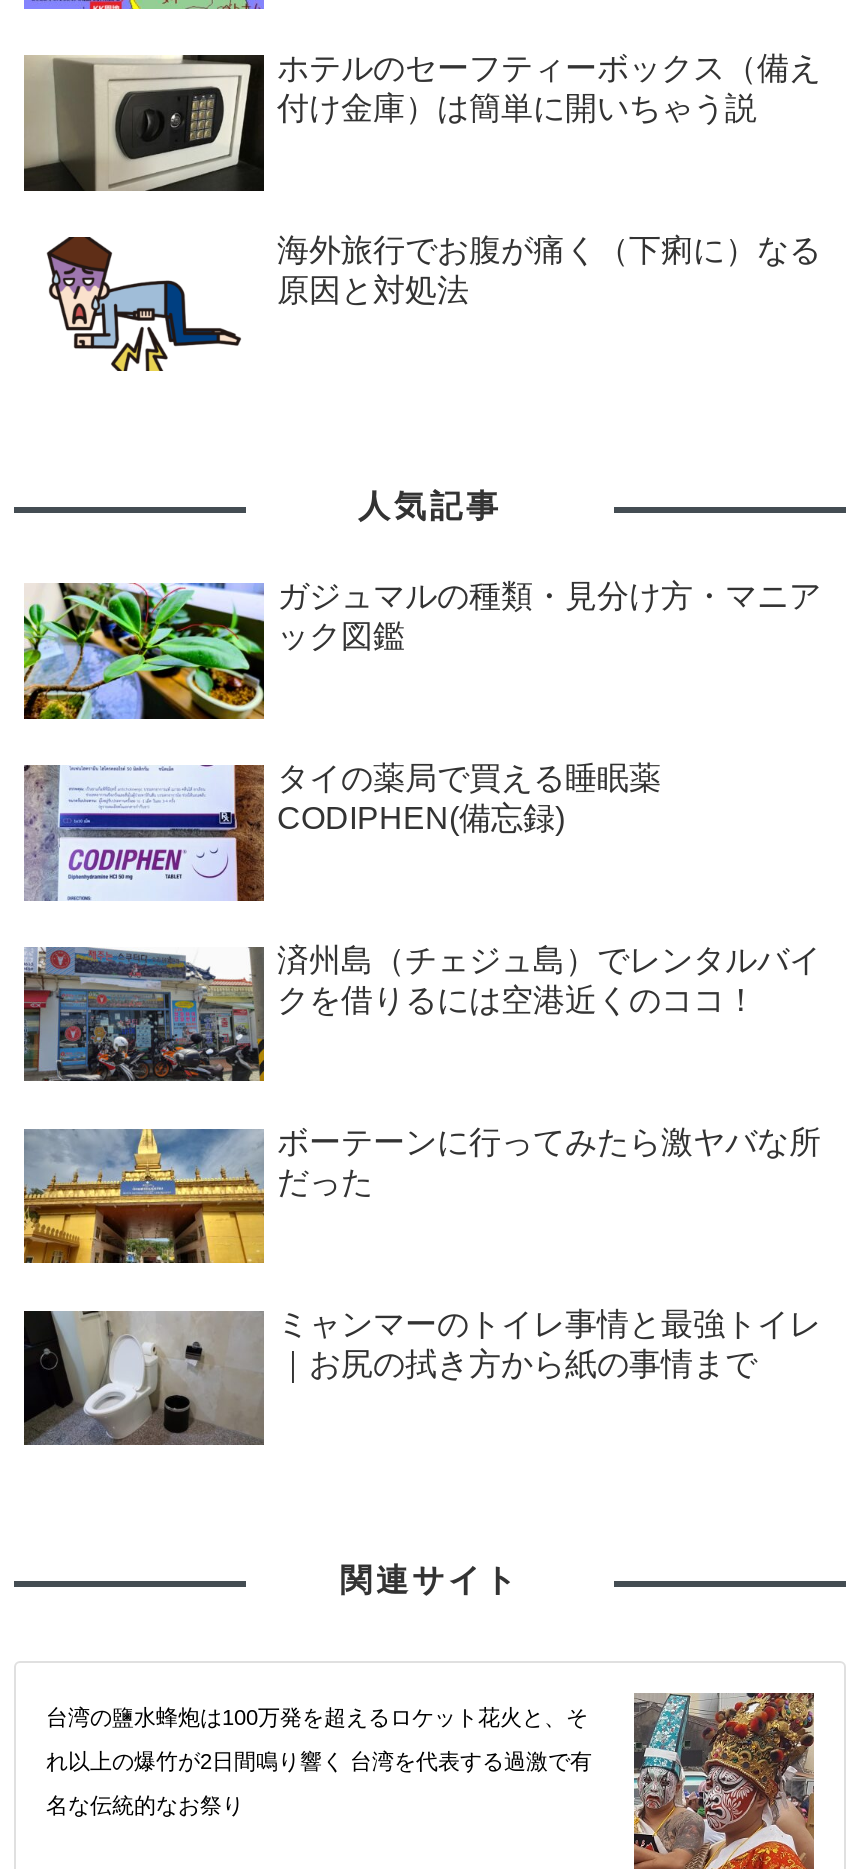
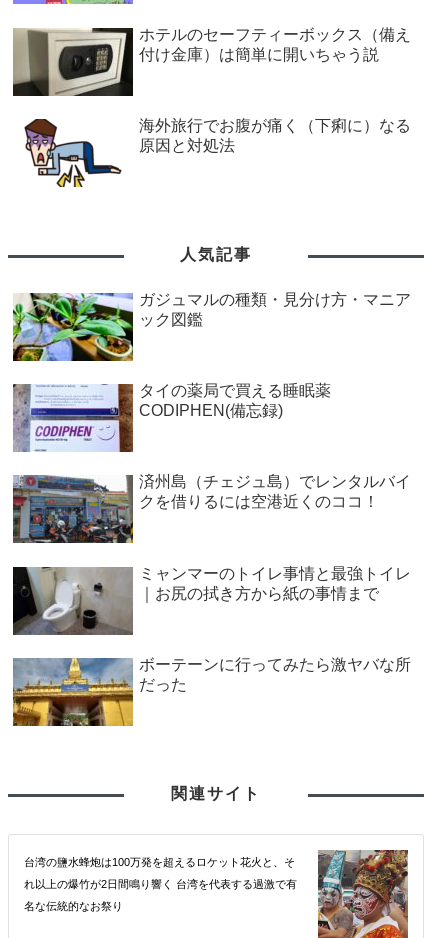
moved [22,1125,821,1264] -> [12,656,411,727]: [image] | ボーテーンに行ってみたら激ヤバな所 | だった
moved [24,1307,821,1446] -> [13,565,411,635]: [image] | ミャンマーのトイレ事情と最強トイレ | ｜お尻の拭き方から紙の事情まで

